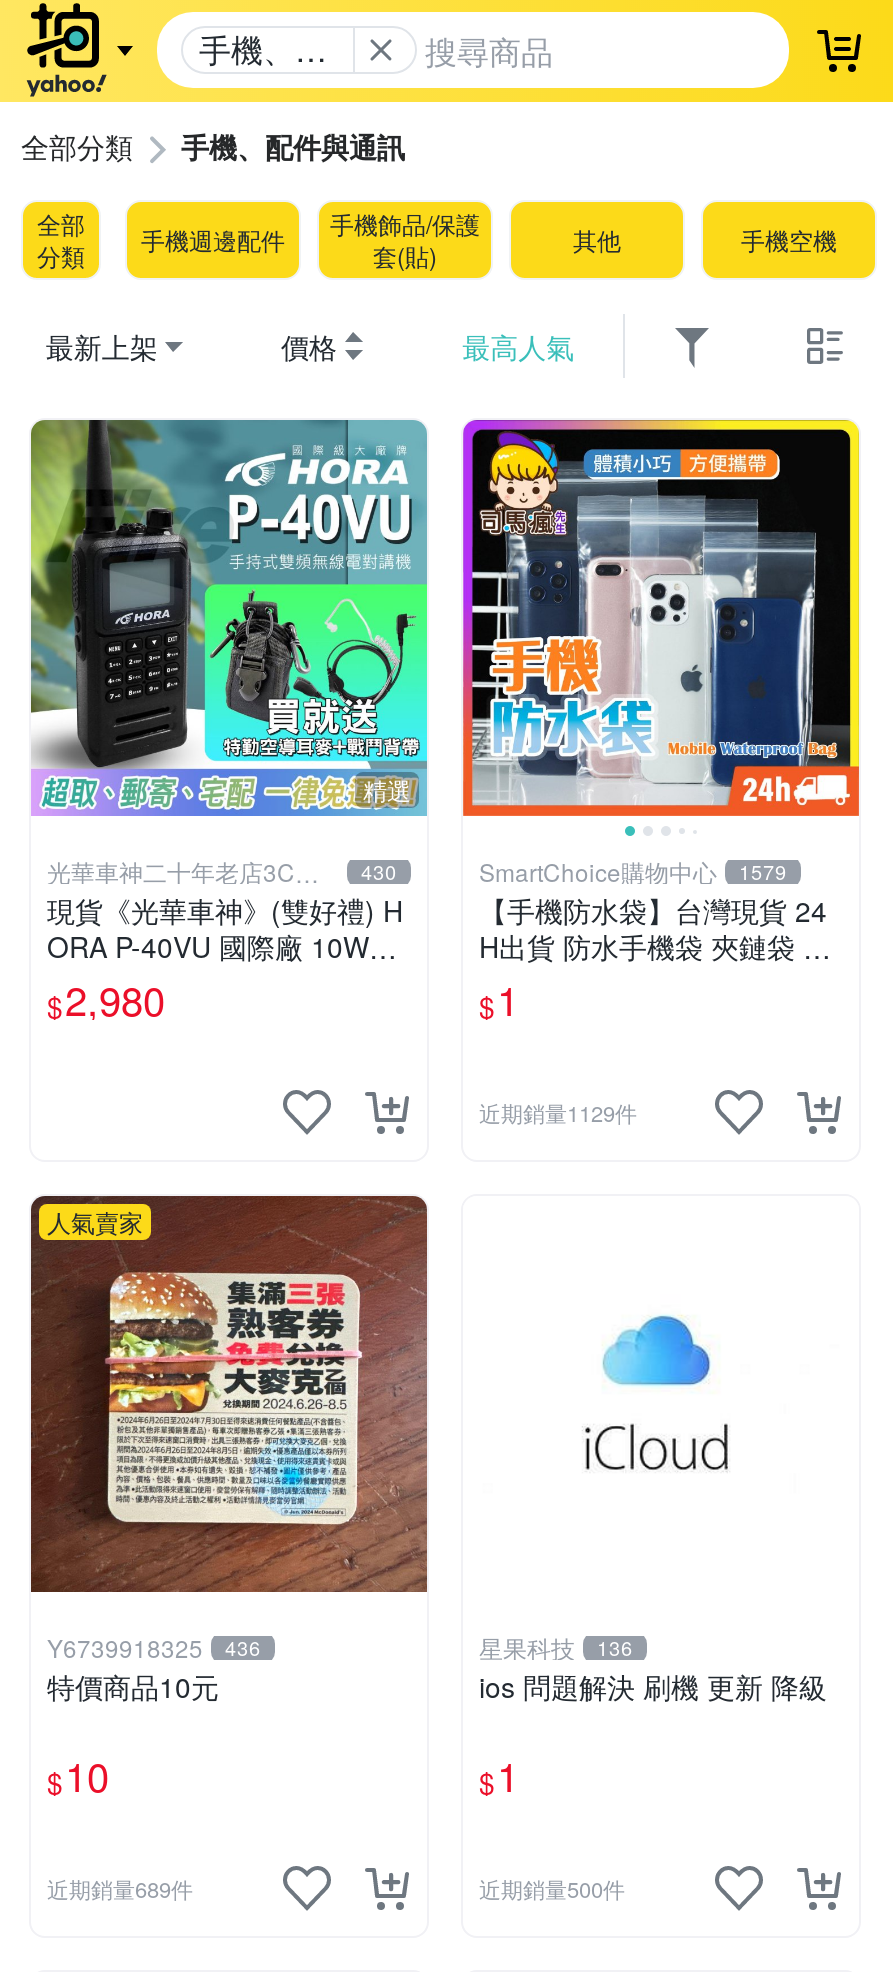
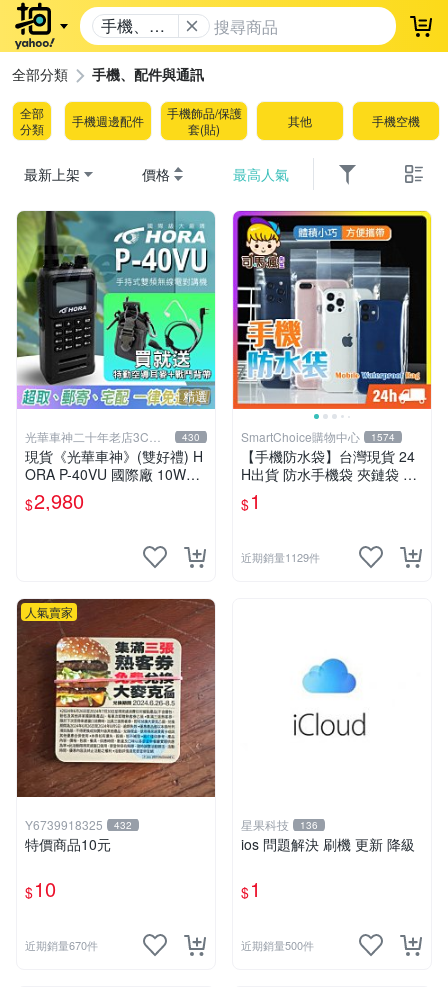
[479,855,787,889] SmartChoice購物中心 1579 -> [241,428,395,445] SmartChoice購物中心 1574
[47,1631,261,1665] Y6739918325 436 -> [25,816,132,833] Y6739918325 432
[47,1873,193,1905] 近期銷量689件 -> [25,937,98,953] 近期銷量670件

